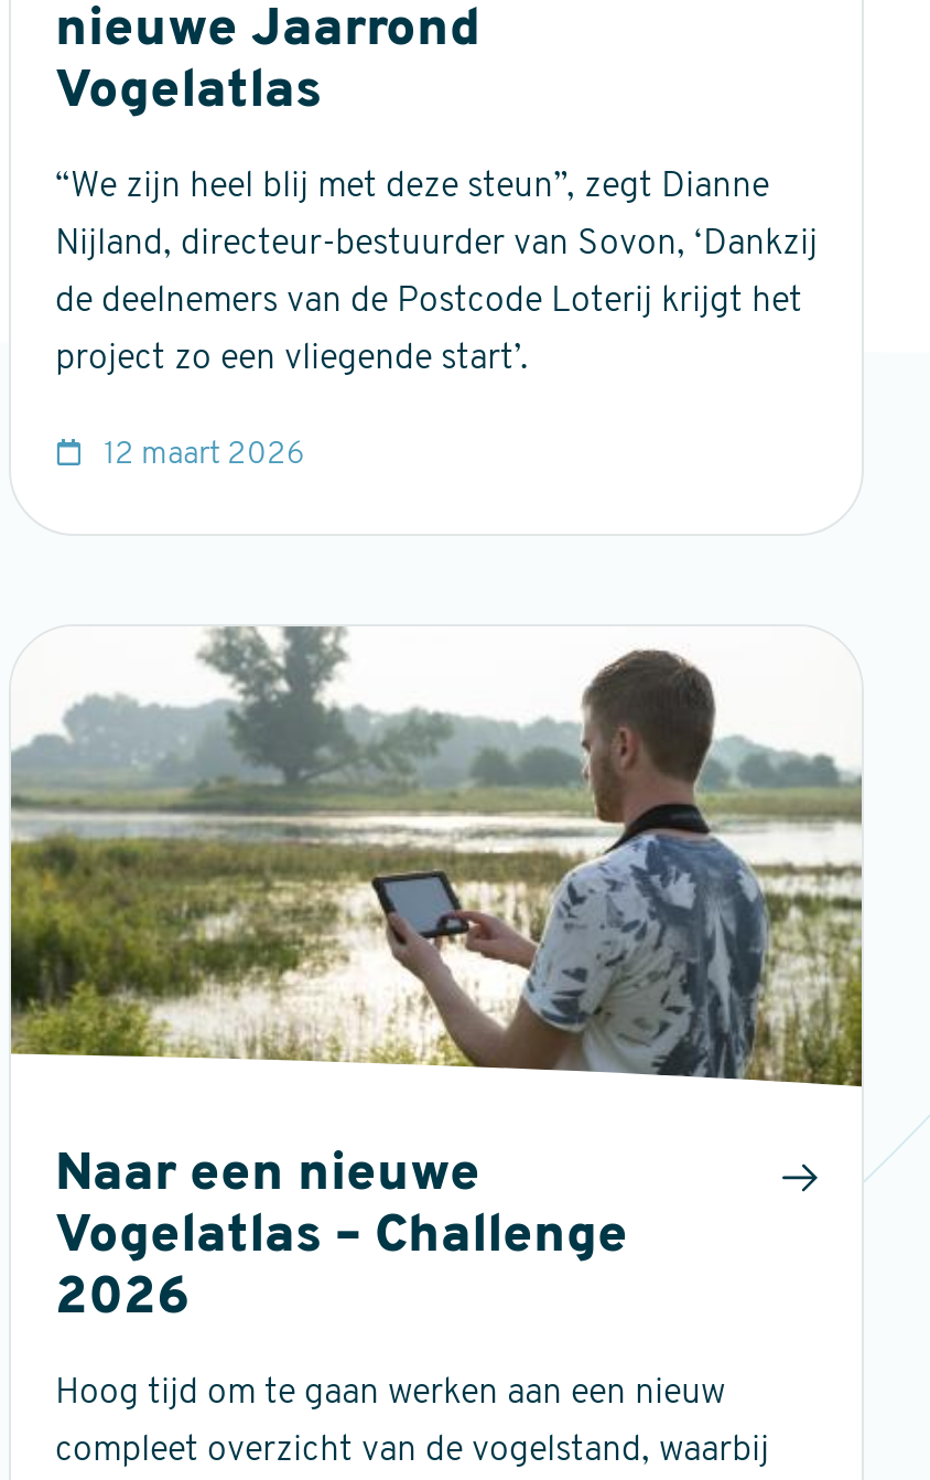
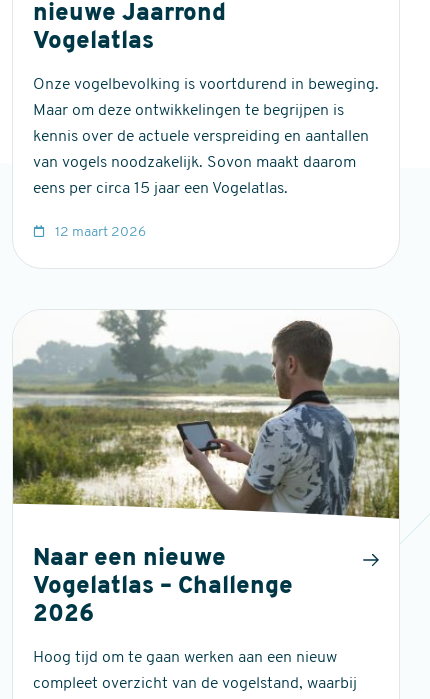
[55,169,818,377] “We zijn heel blij met deze steun”, zegt Dianne | Nijland, directeur-bestuurder van Sovon, ‘Dankzij | de deelnemers van de Postcode Loterij krijgt het | project zo een vliegende start’. -> [33,77,379,197] Onze vogelbevolking is voortdurend in beweging. | Maar om deze ontwikkelingen te begrijpen is | kennis over de actuele verspreiding en aantallen | van vogels noodzakelijk. Sovon maakt daarom | eens per circa 15 jaar een Vogelatlas.

